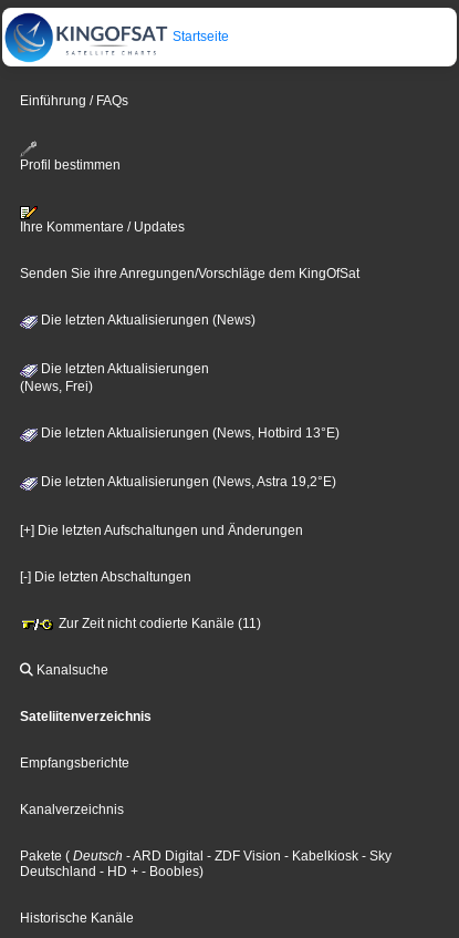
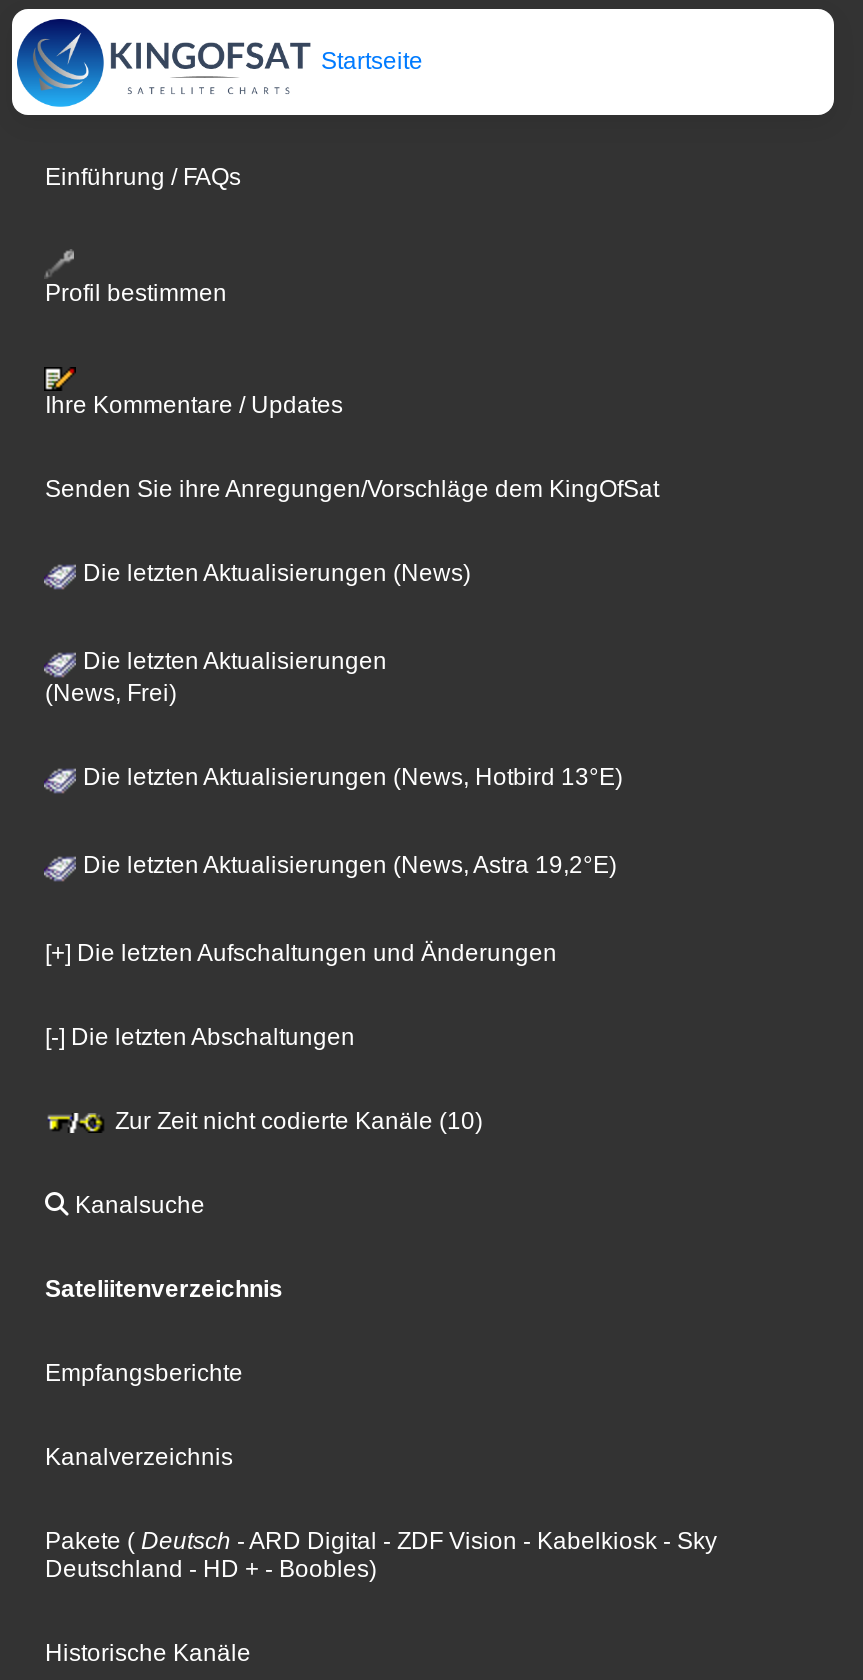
[56,615,261,631] Zur Zeit nicht codierte Kanäle (11) -> [109,1106,483,1134] Zur Zeit nicht codierte Kanäle (10)

